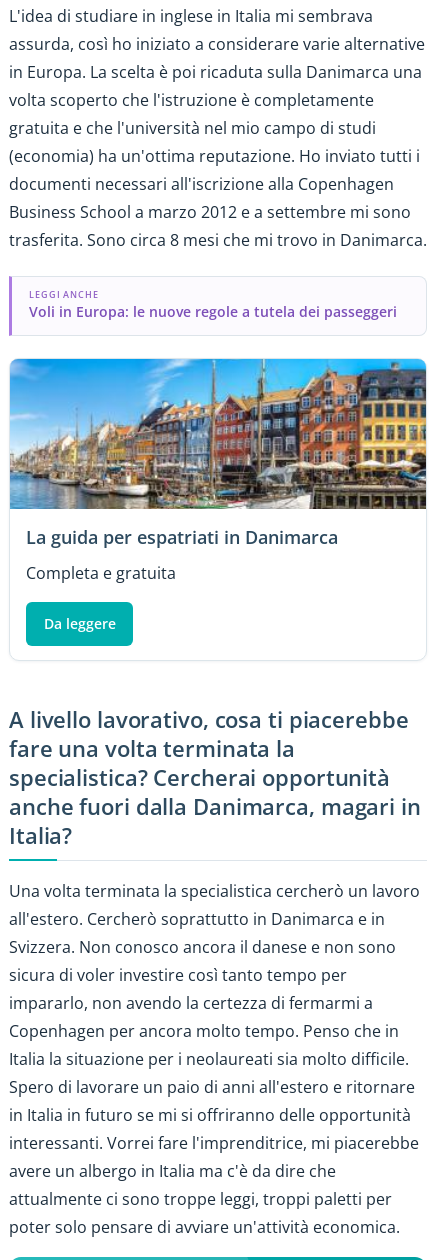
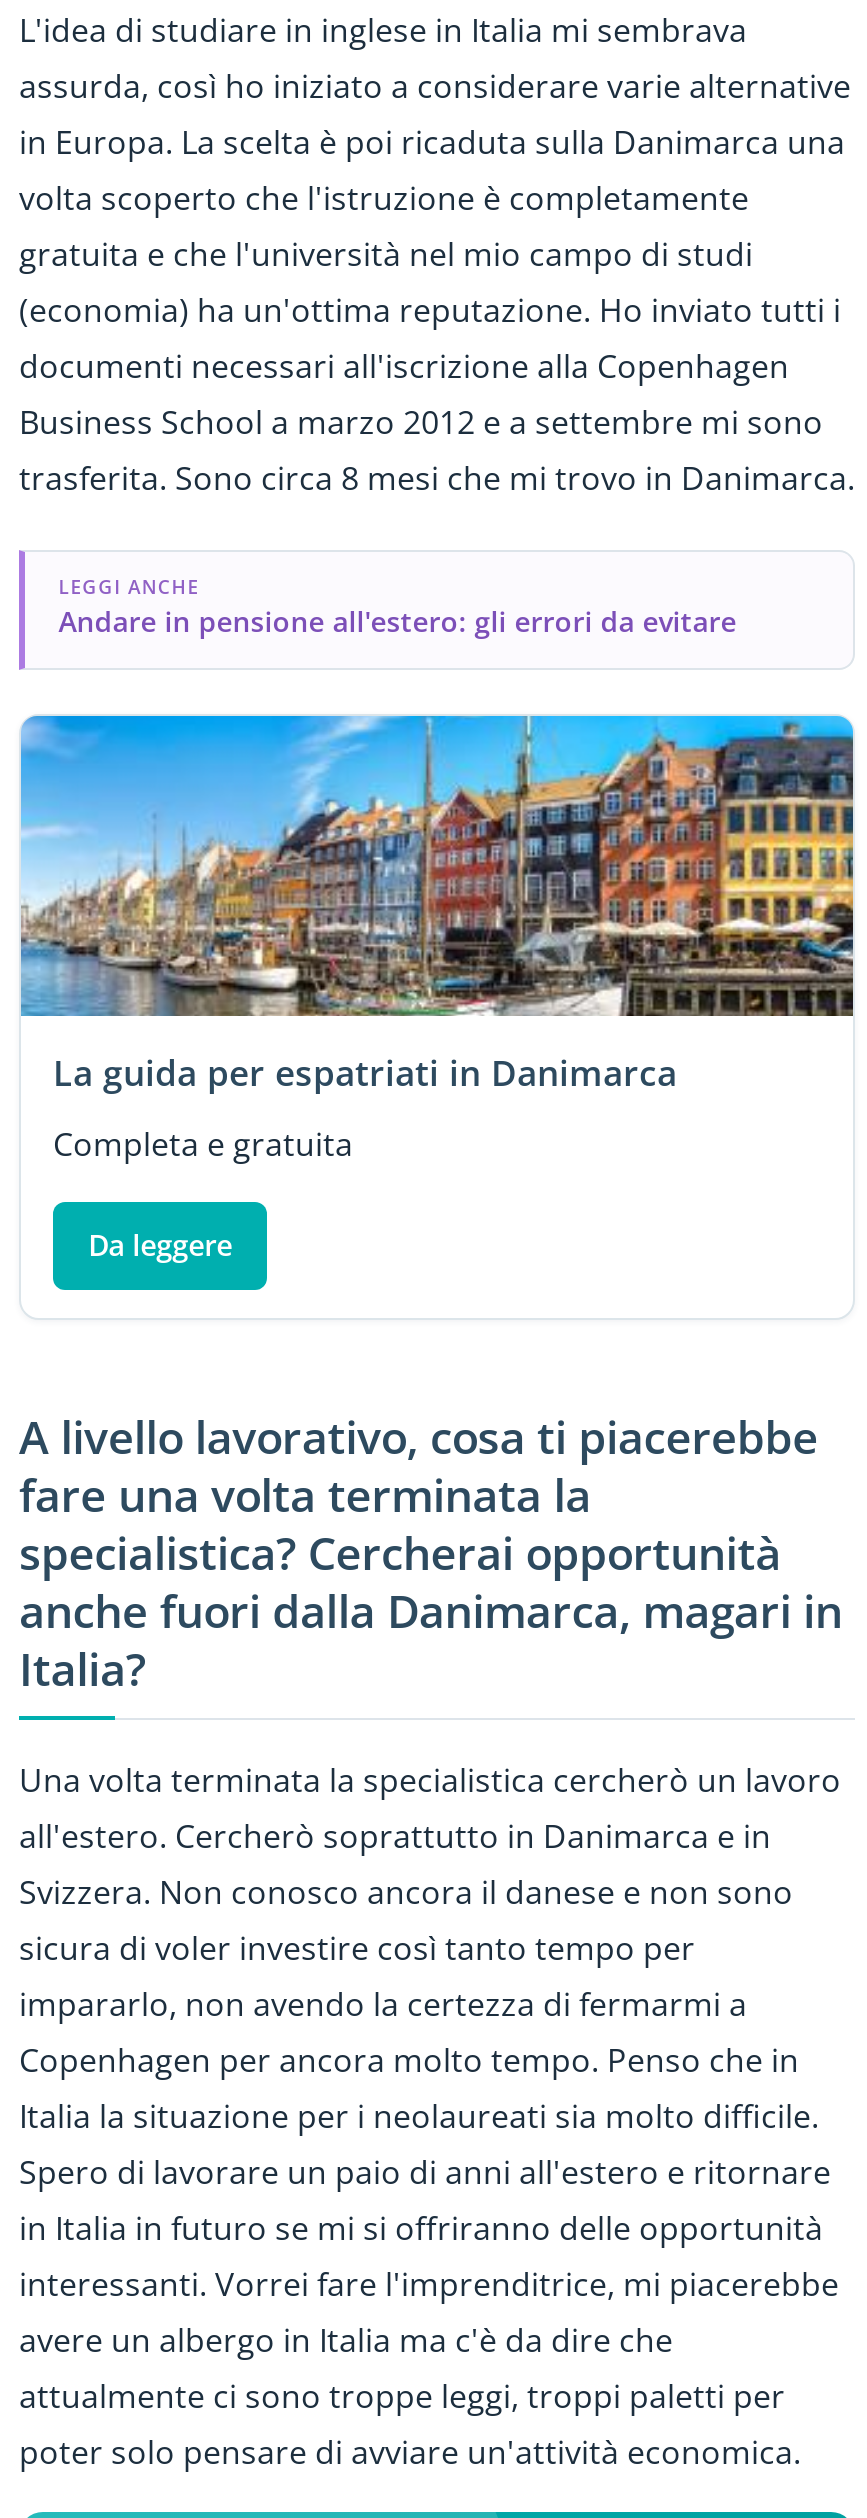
[29,302,397,321] Voli in Europa: le nuove regole a tutela dei passeggeri -> [59,602,737,640] Andare in pensione all'estero: gli errori da evitare

